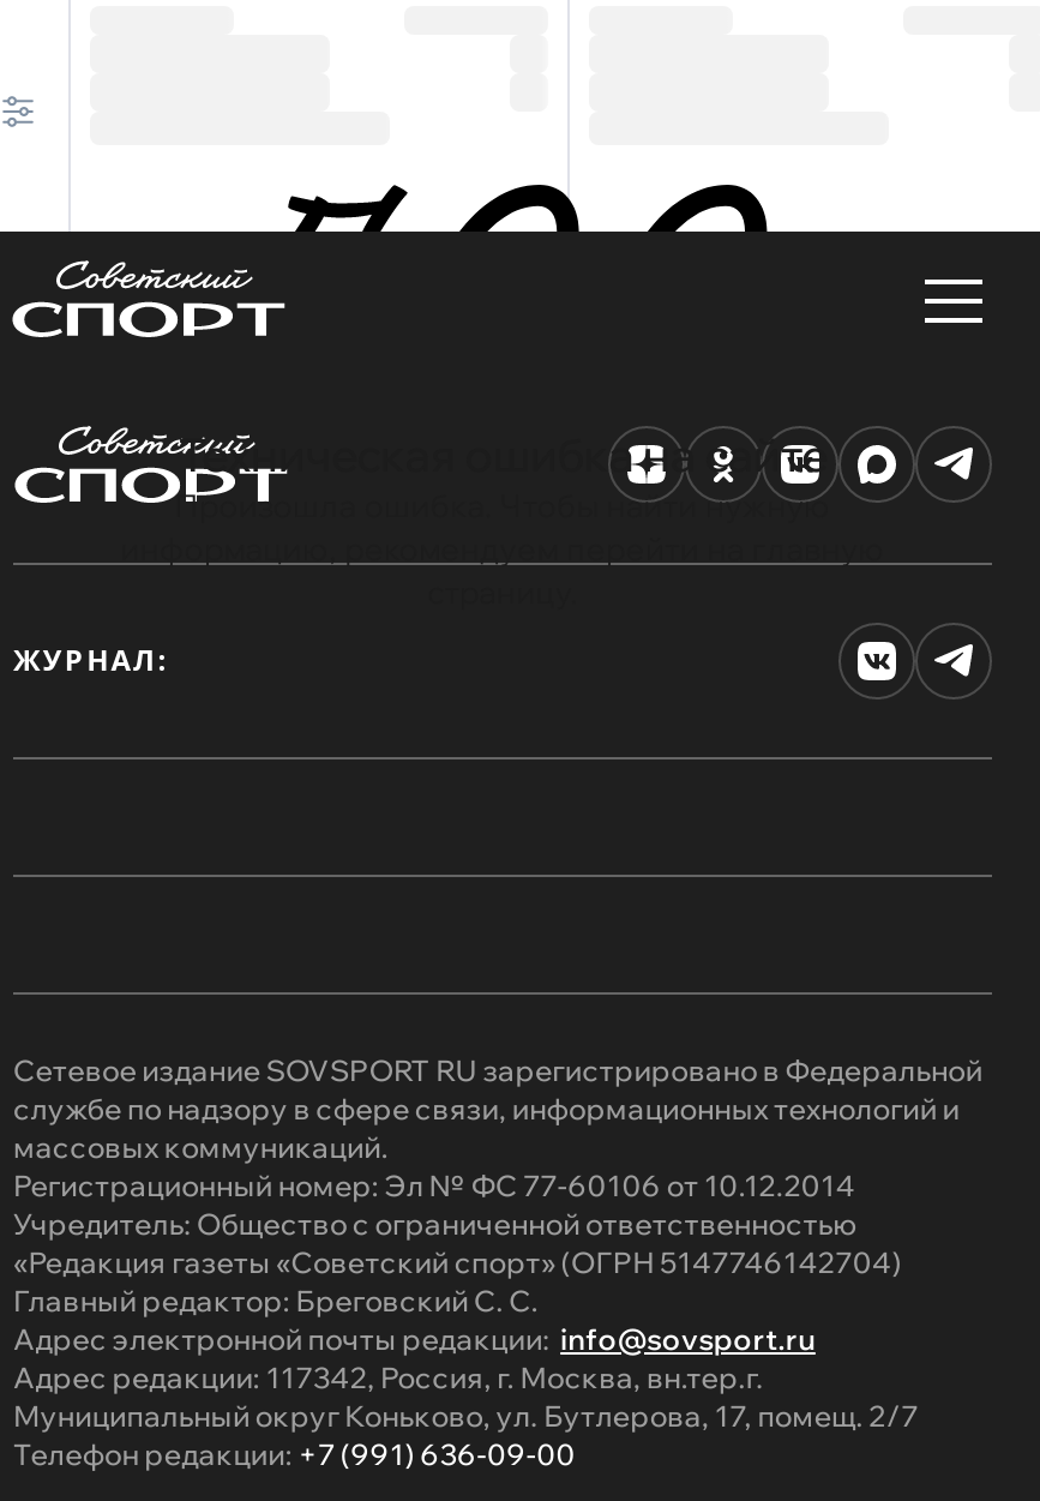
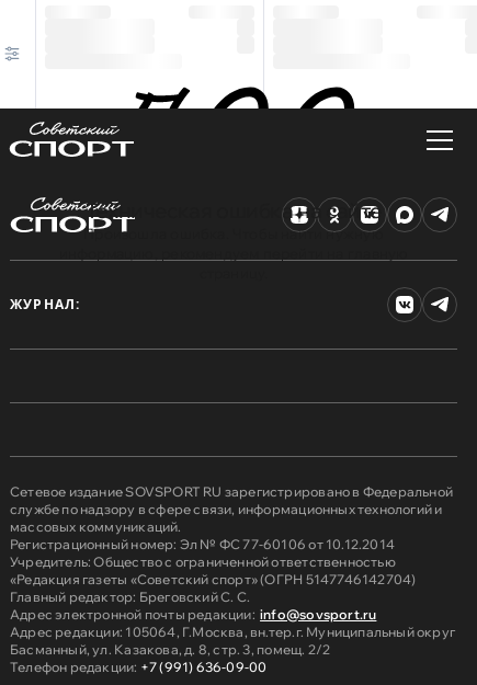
[13,1359,918,1434] Адрес редакции: 117342, Россия, г. Москва, вн.тер.г. | Муниципальный округ Коньково, ул. Бутлерова, 17, помещ. 2/7 -> [10,624,455,658] Адрес редакции: 105064, Г.Москва, вн.тер.г. Муниципальный округ | Басманный, ул. Казакова, д. 8, стр. 3, помещ. 2/2

